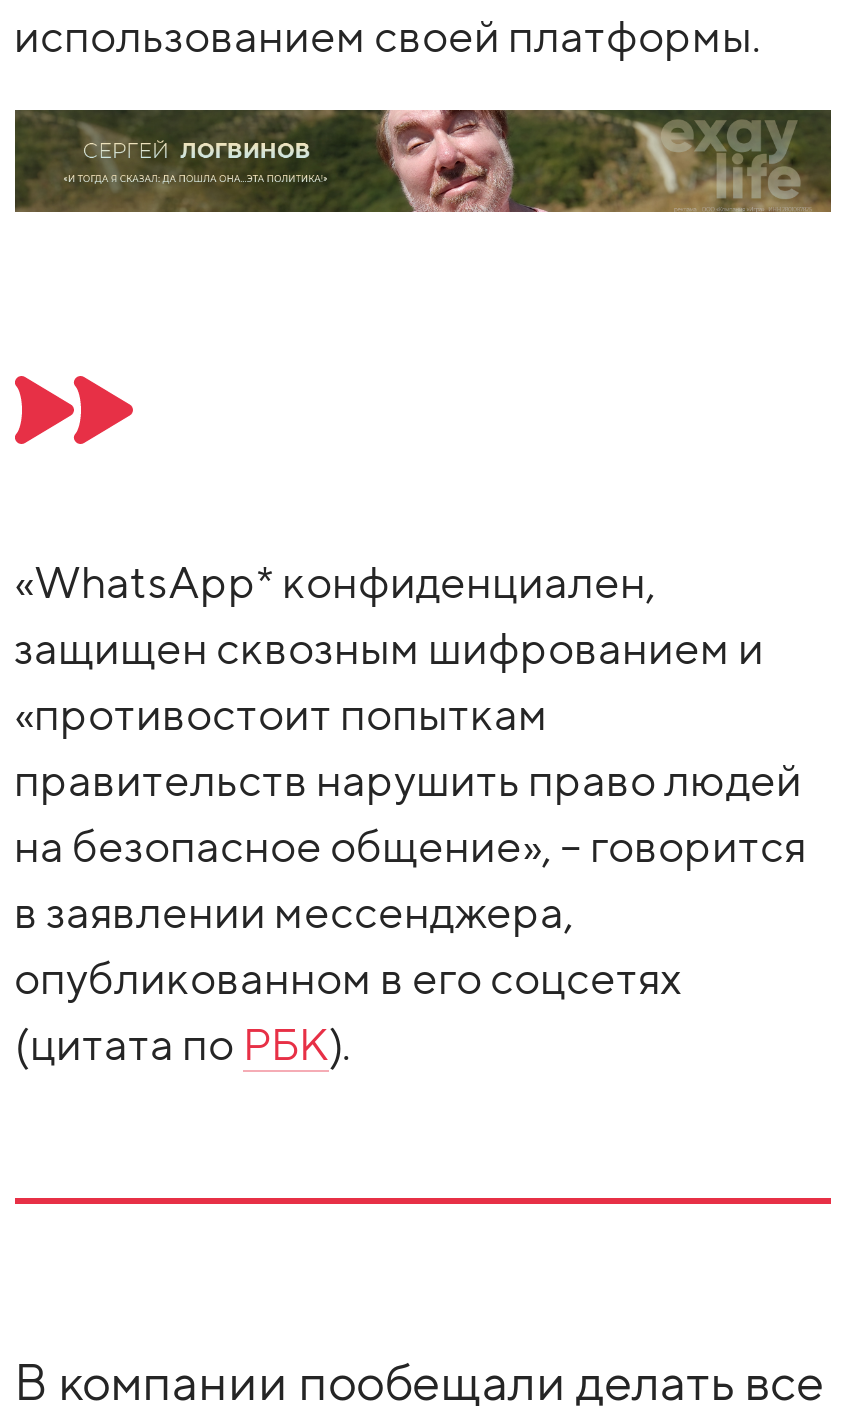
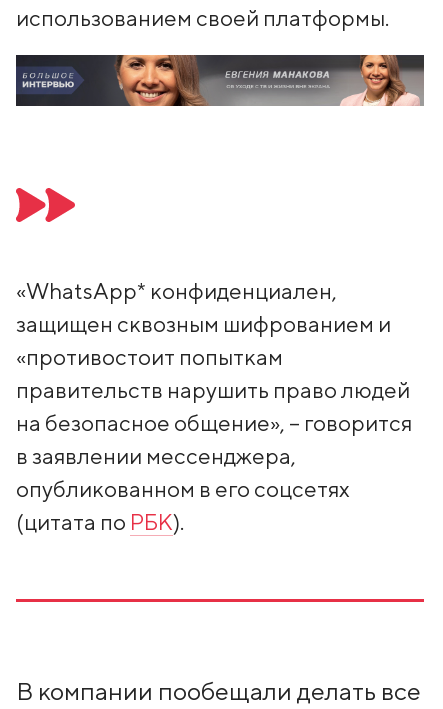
[15,108,833,214] [image] -> [16,54,425,107] [image]

